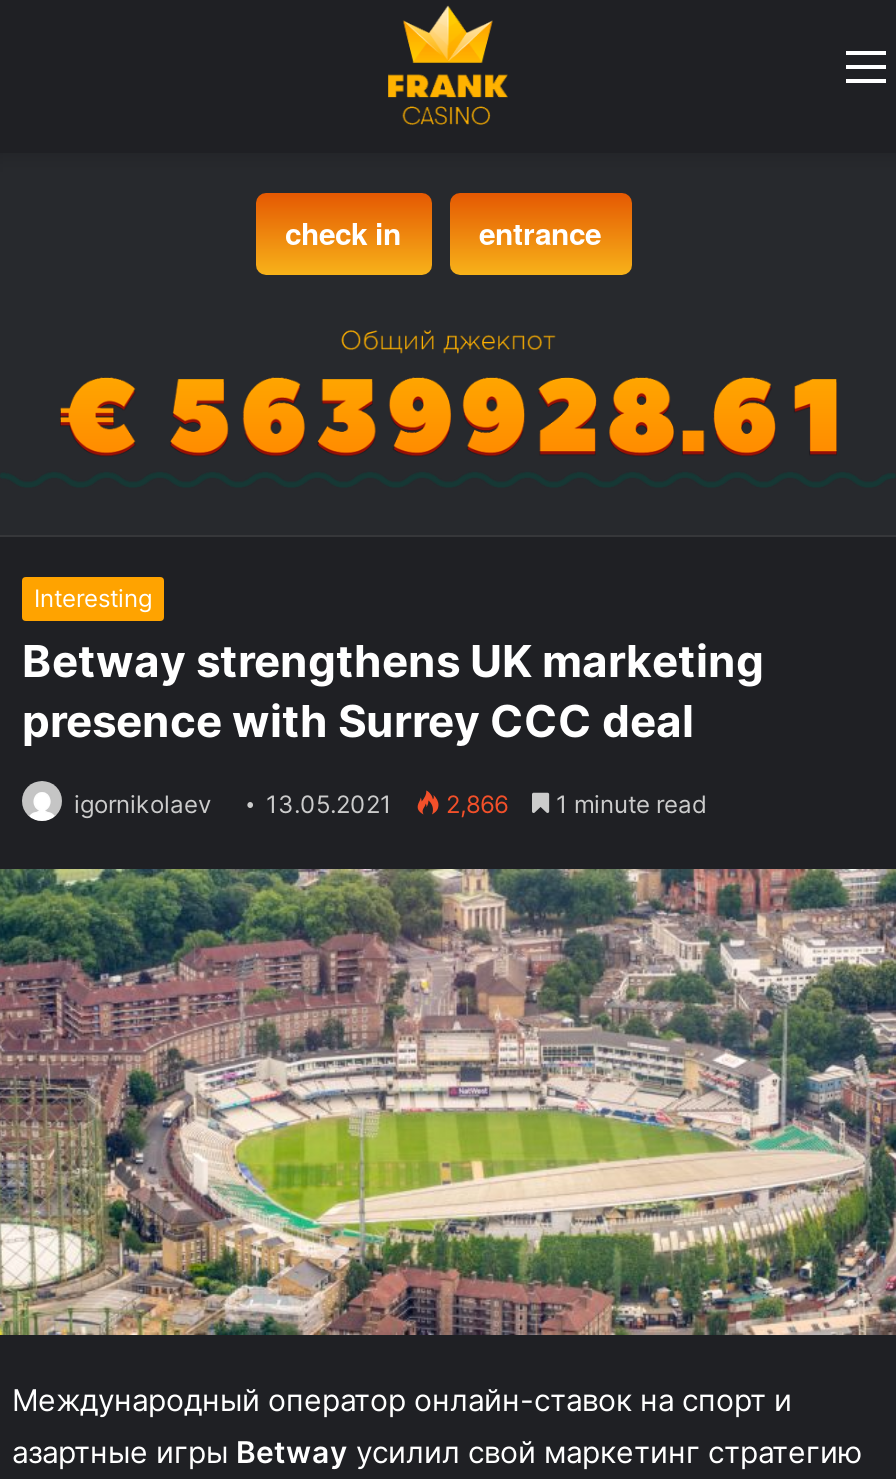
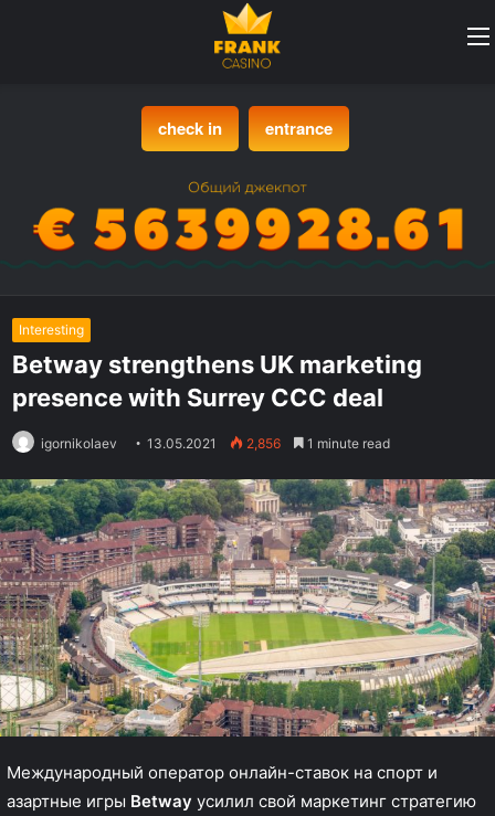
[74,788,706,818] igornikolaev 13.05.2021 2,866 1 minute read -> [41,435,390,451] igornikolaev 13.05.2021 2,856 1 minute read

